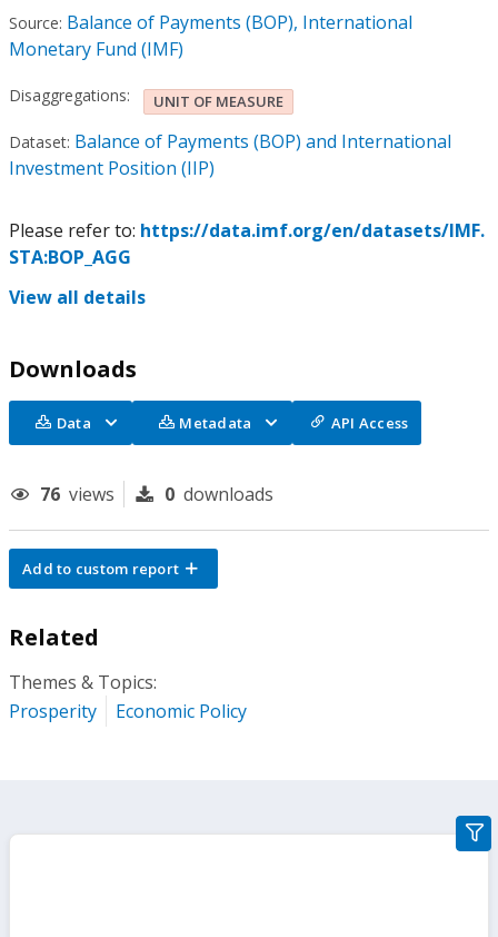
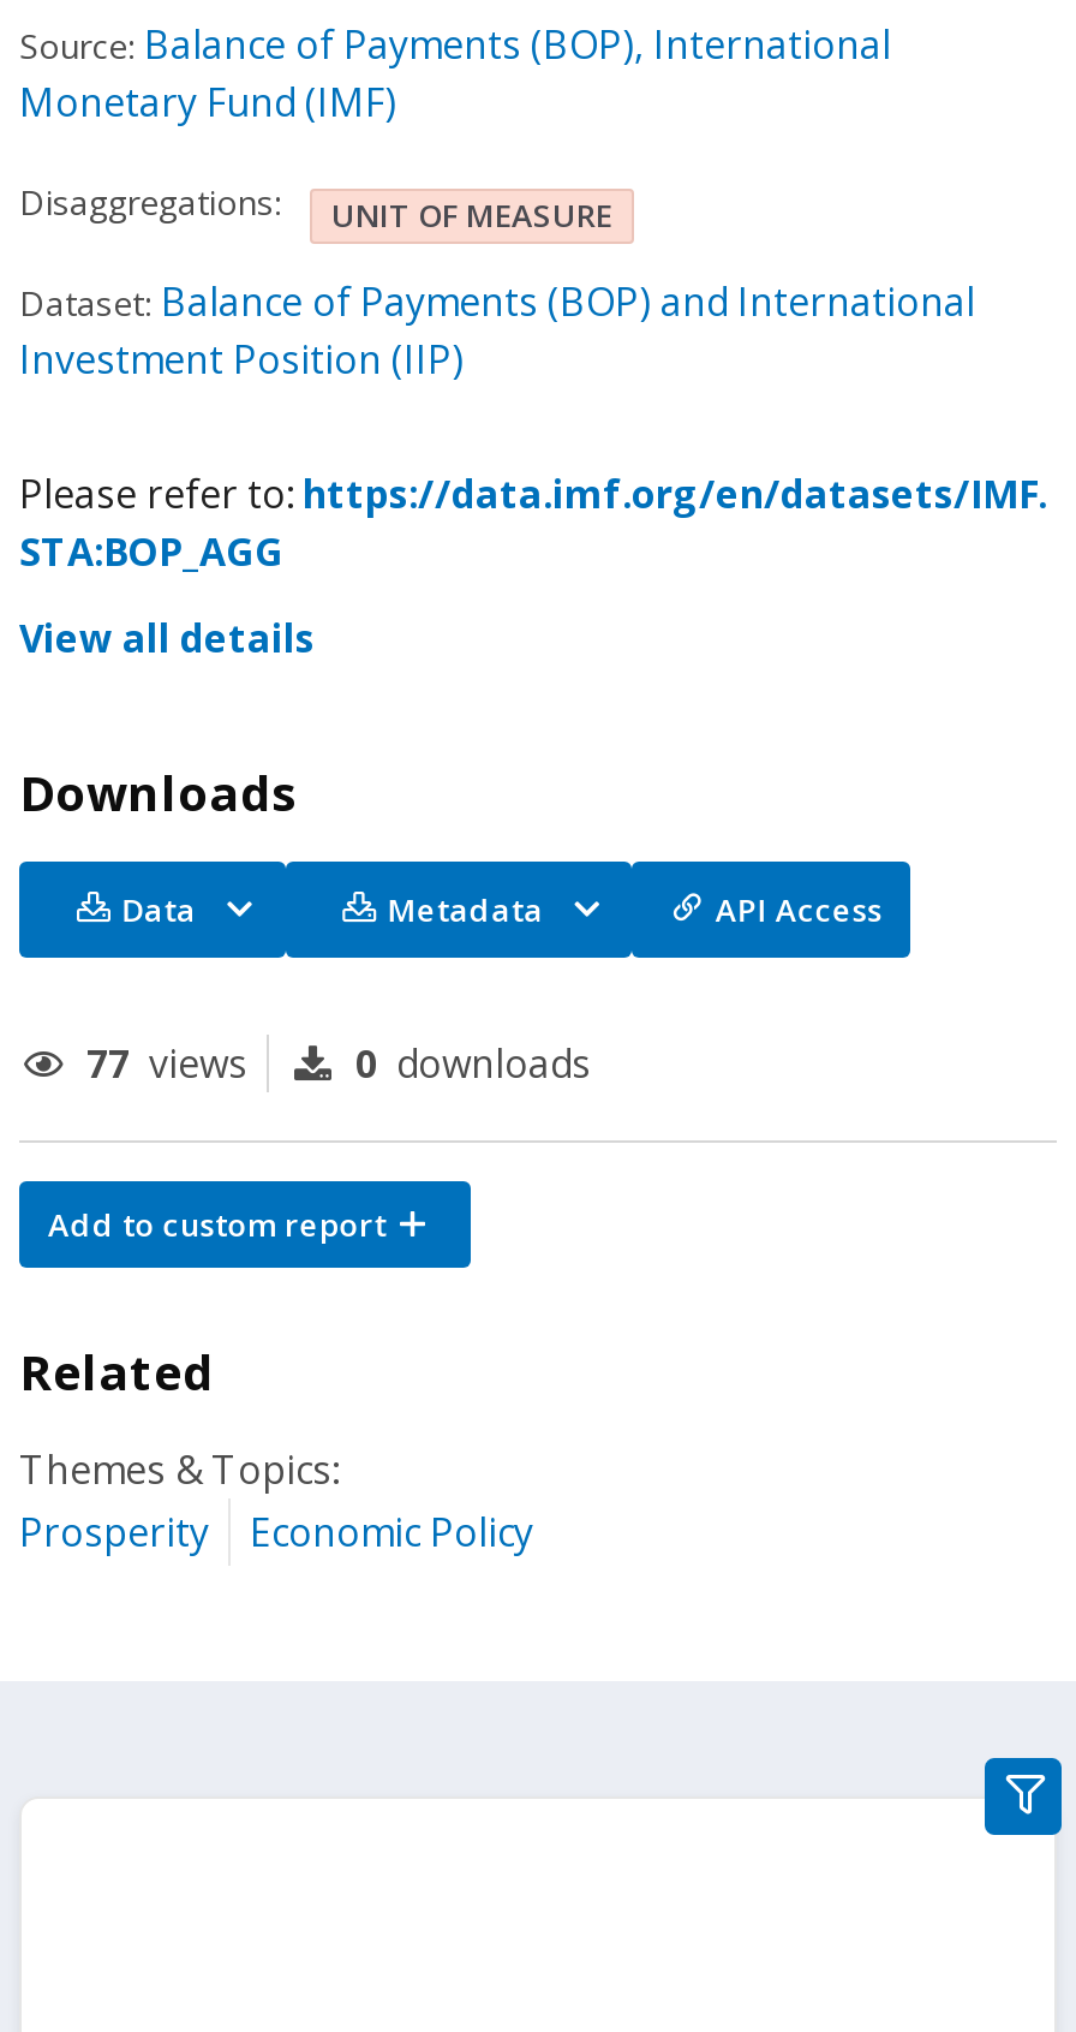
[40,482,114,506] 76 views -> [86,1037,247,1090] 77 views

